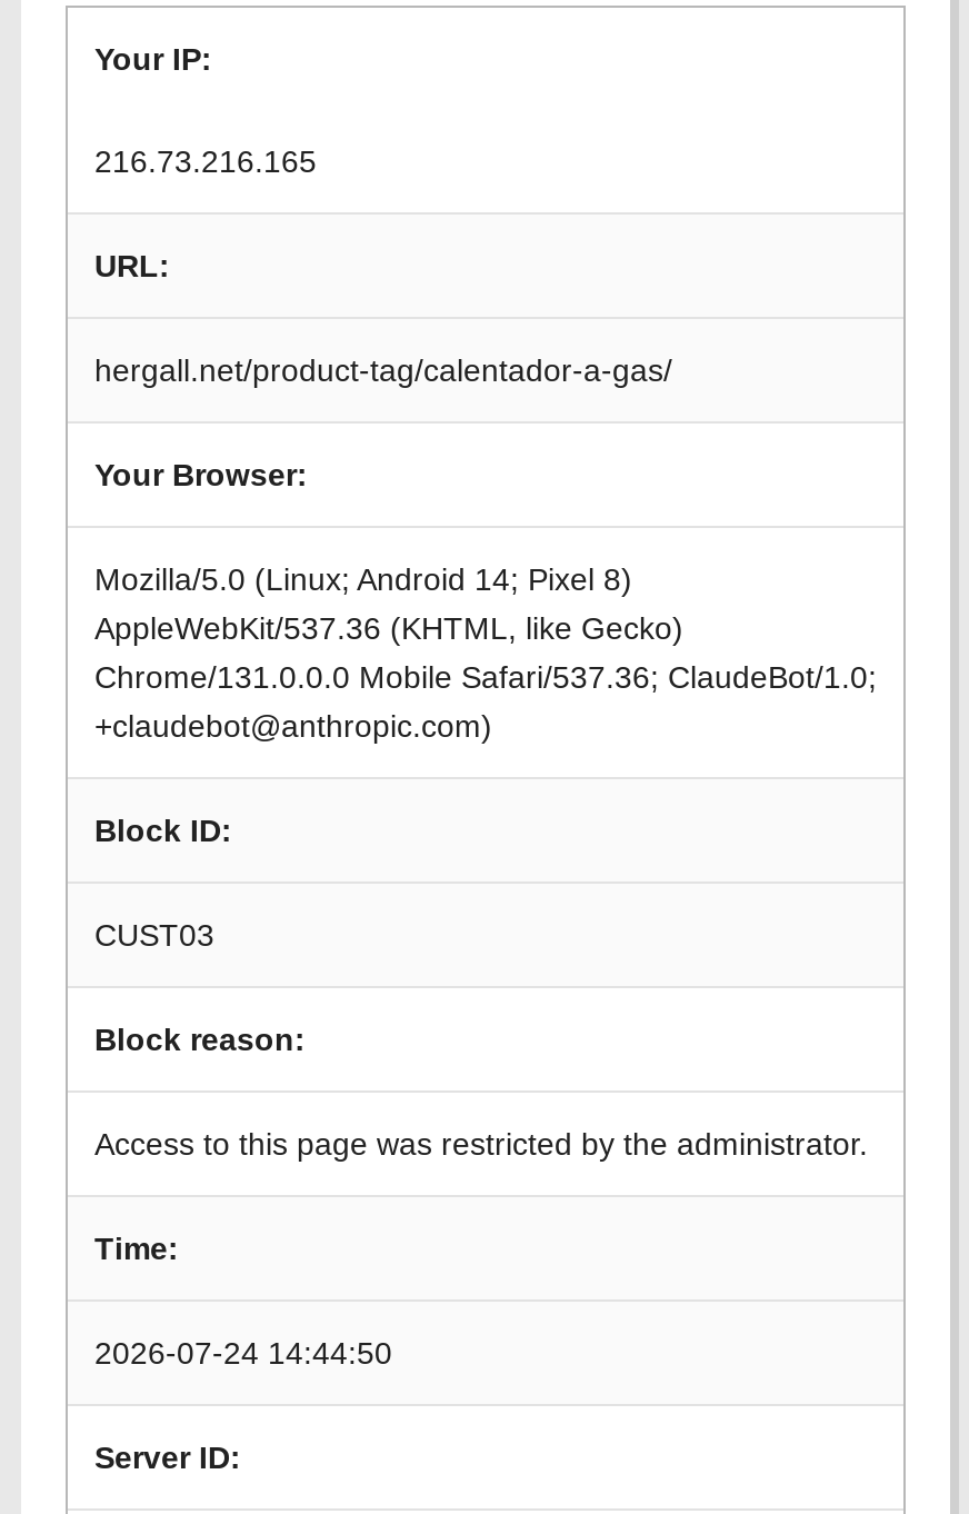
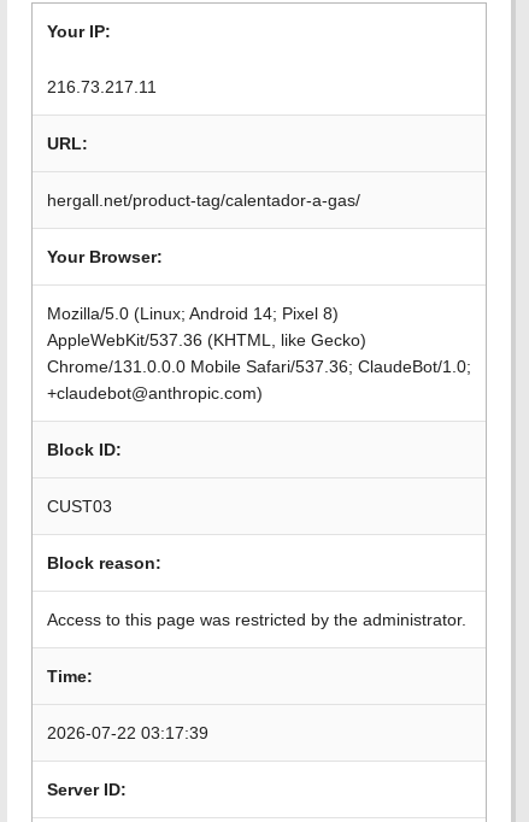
[94,143,317,179] 216.73.216.165 -> [47,77,157,96] 216.73.217.11
[94,1335,392,1371] 2026-07-24 14:44:50 -> [47,723,208,742] 2026-07-22 03:17:39

